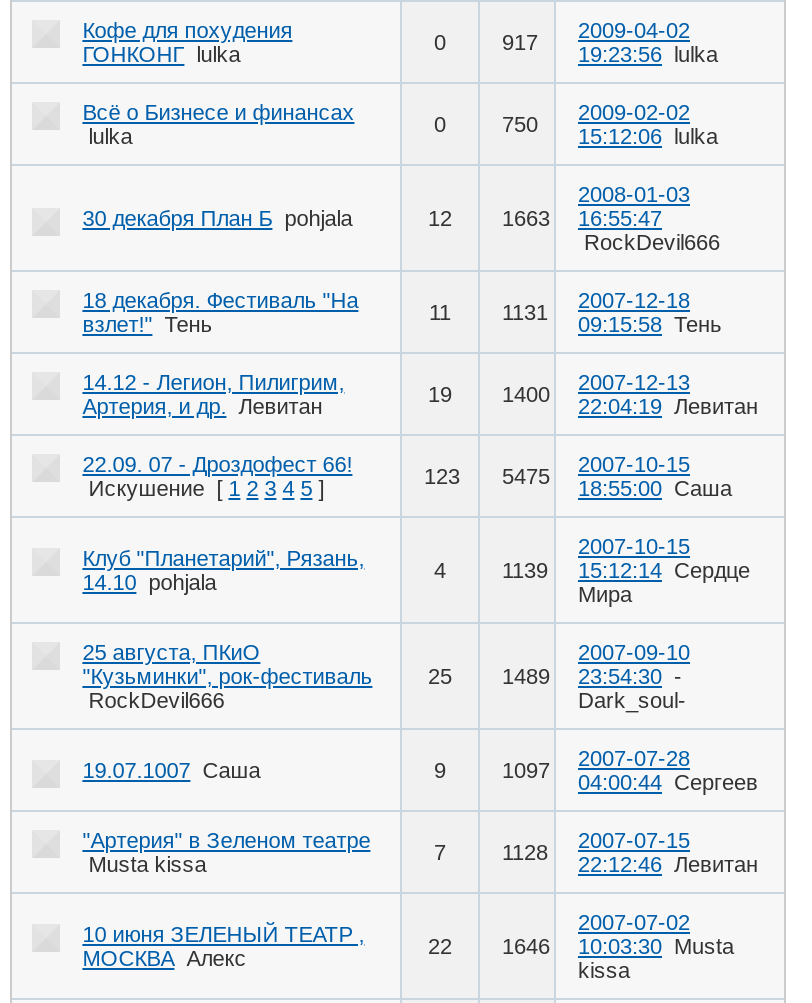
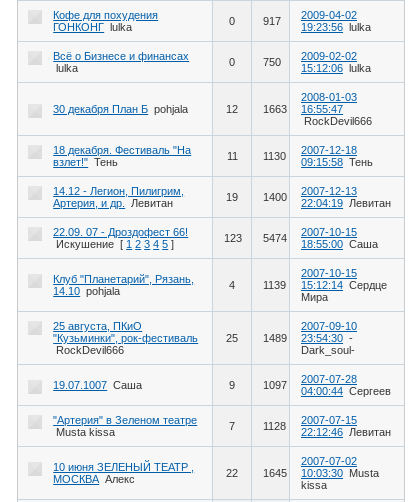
[502,289,722,337] 1131 2007-12-18 09:15:58 Тень -> [263,144,373,168] 1130 2007-12-18 09:15:58 Тень
[424,453,732,501] 123 5475 2007-10-15 18:55:00 Саша -> [224,226,378,250] 123 5474 2007-10-15 18:55:00 Саша
[502,935,734,959] 1646 10:03:30 Musta -> [263,467,379,479] 1645 10:03:30 Musta

